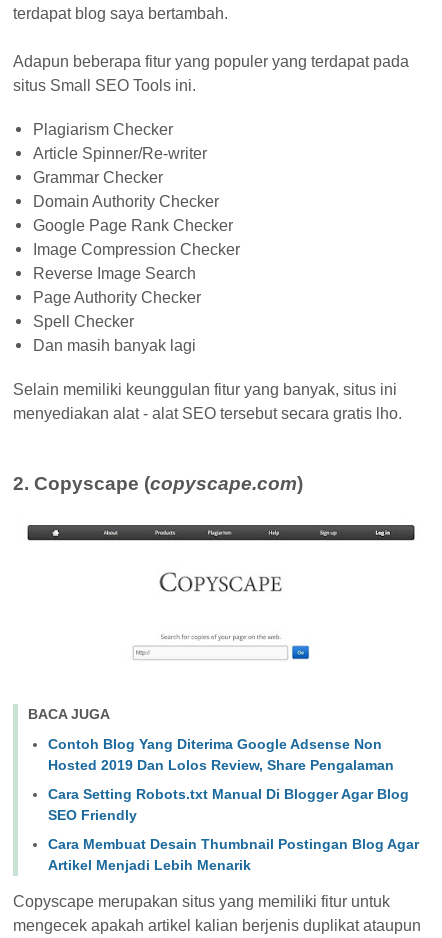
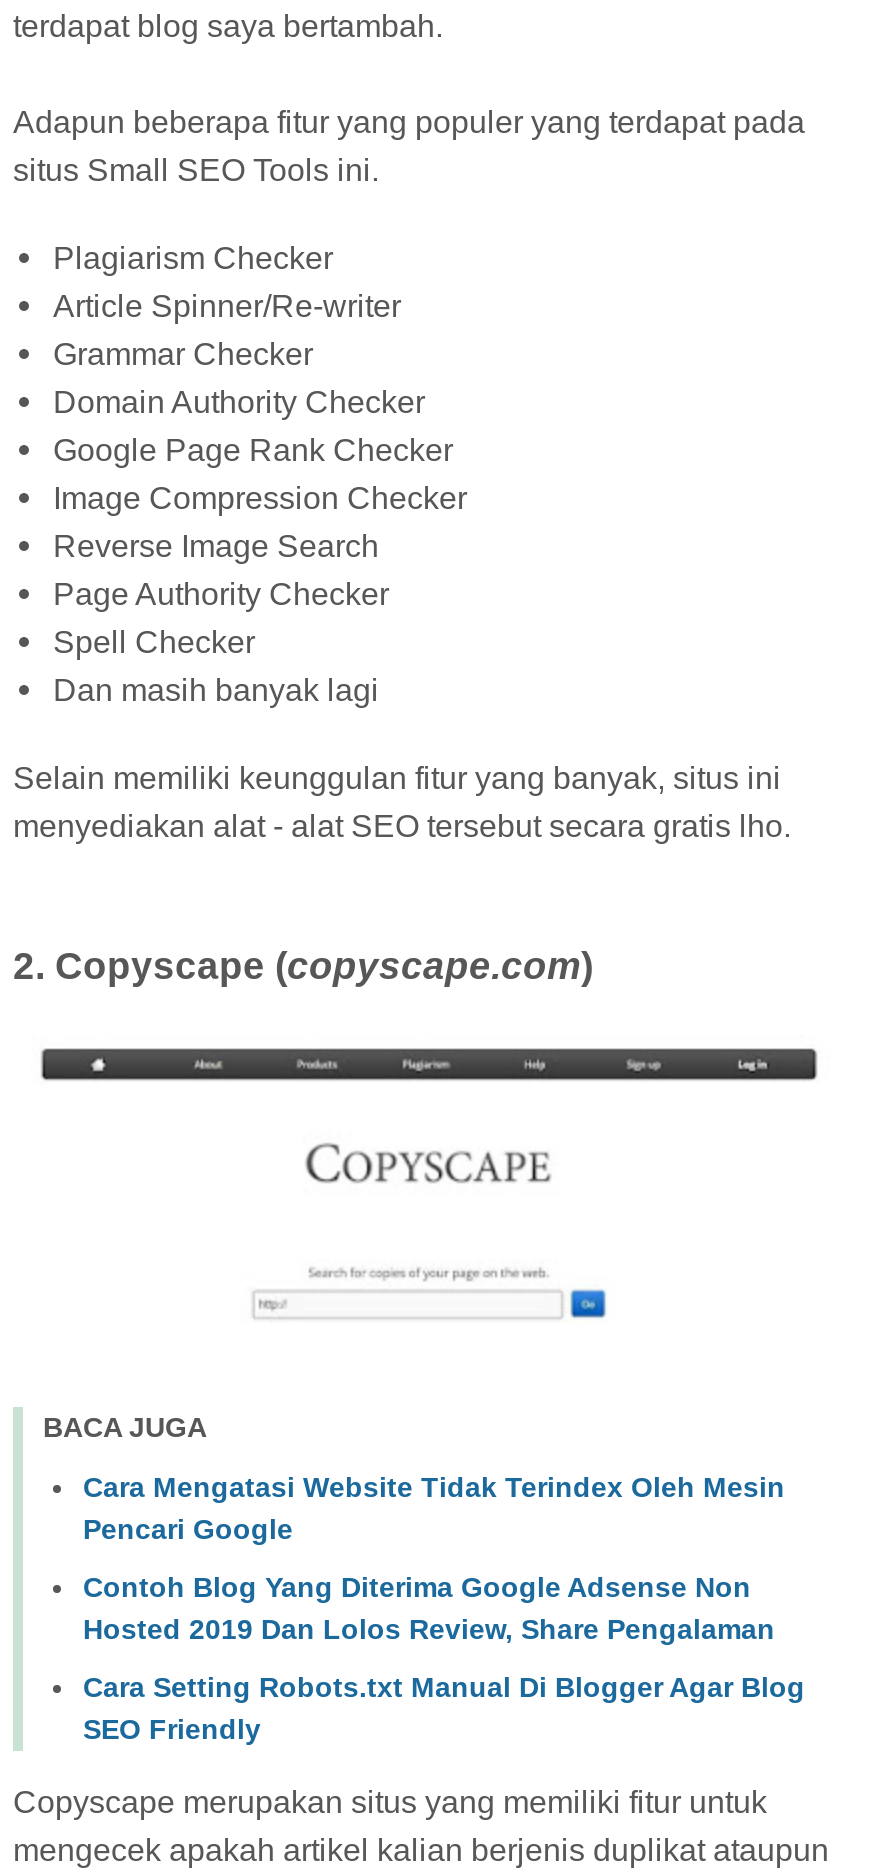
none -> [83,1472,785,1546] Cara Mengatasi Website Tidak Terindex Oleh Mesin | Pencari Google
moved [48,736,409,823] -> [83,1572,805,1746]: Contoh Blog Yang Diterima Google Adsense Non | Hosted 2019 Dan Lolos Review, Share Pengalaman | Cara Setting Robots.txt Manual Di Blogger Agar Blog | SEO Friendly
[48,836,419,873] Cara Membuat Desain Thumbnail Postingan Blog Agar | Artikel Menjadi Lebih Menarik -> none

